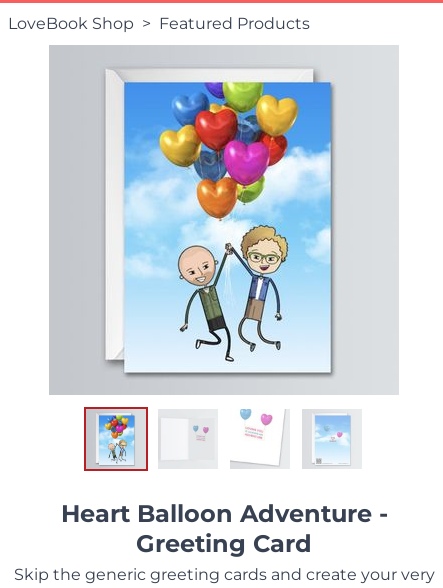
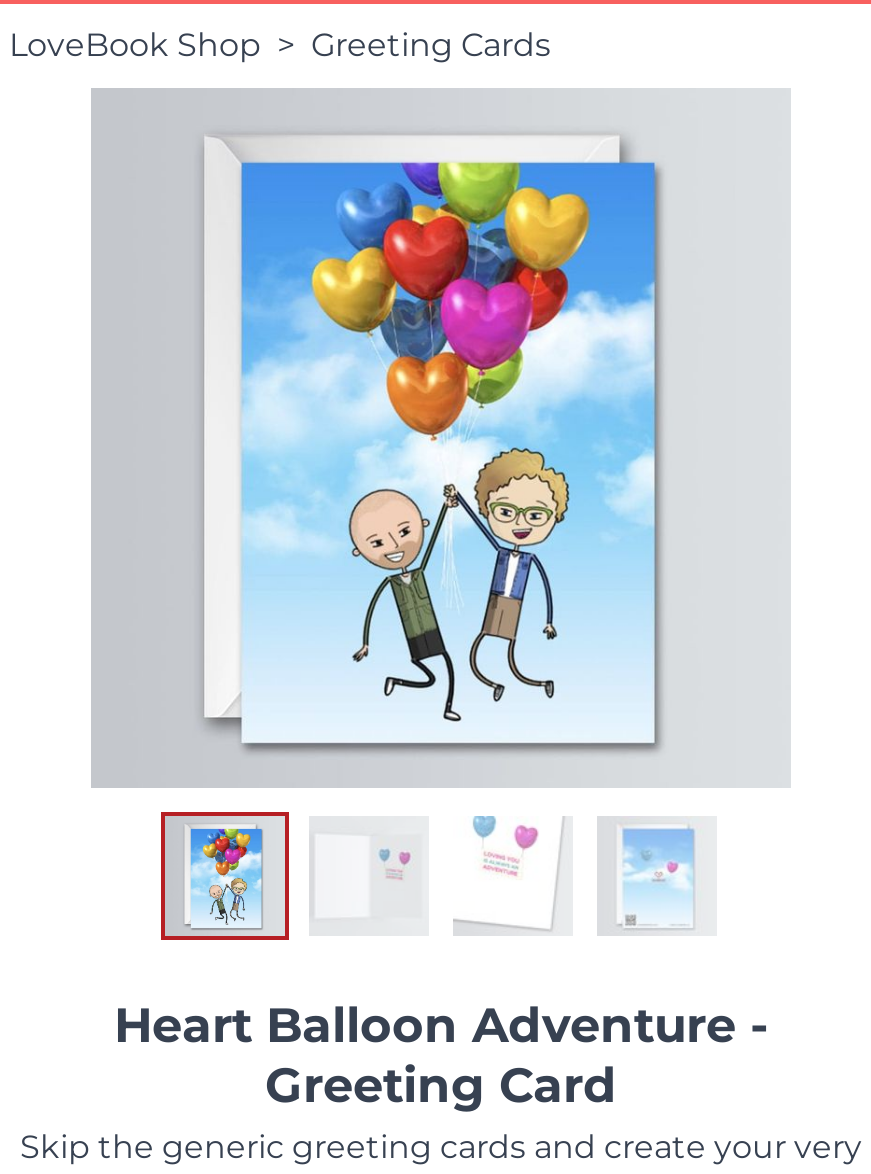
[159,14,310,33] Featured Products -> [311,26,551,64] Greeting Cards

